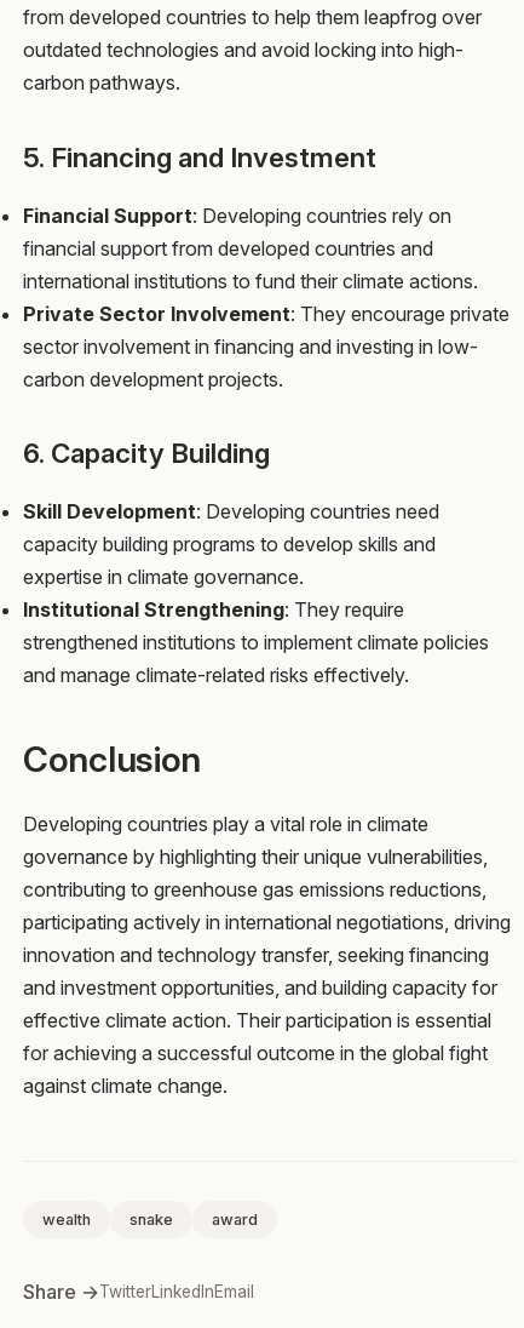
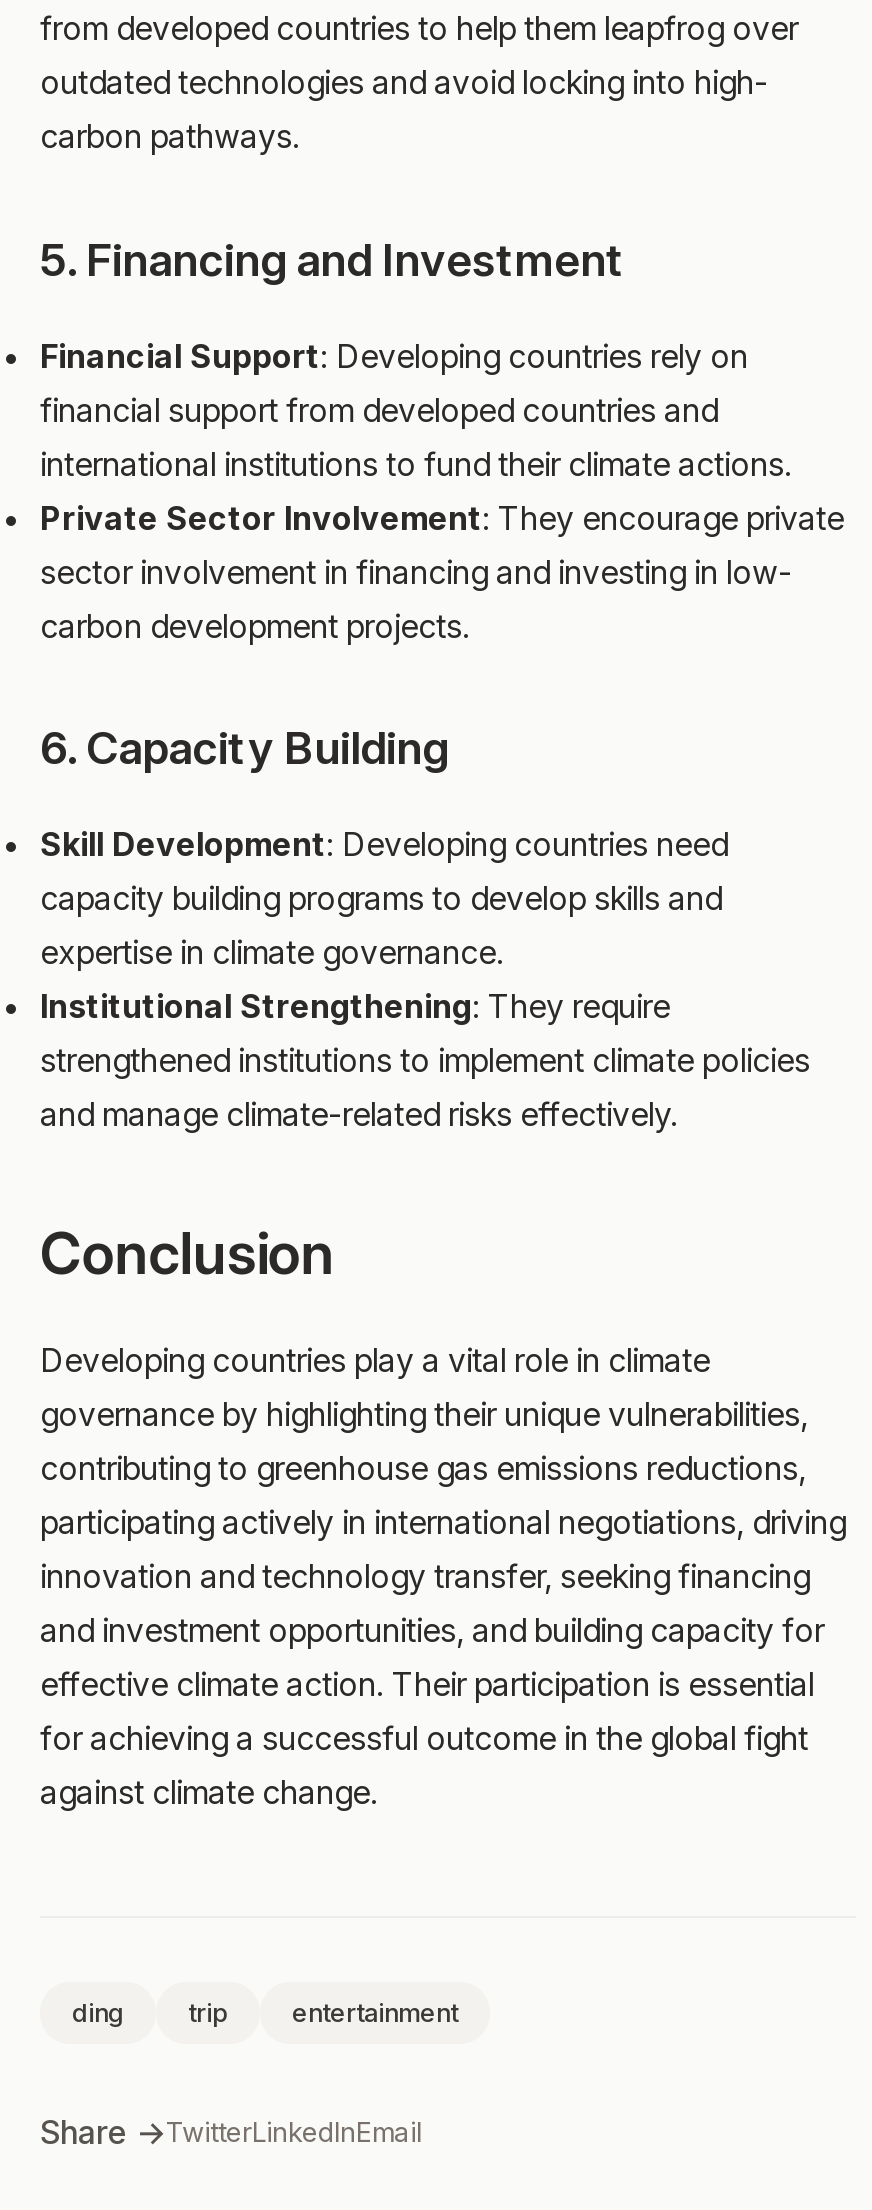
[42,1211,258,1229] wealth | snake | award -> [72,1999,458,2029] ding | trip | entertainment

